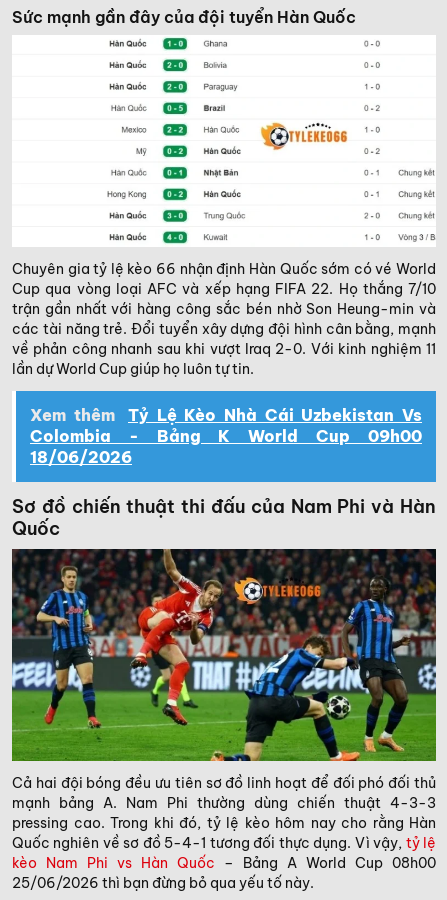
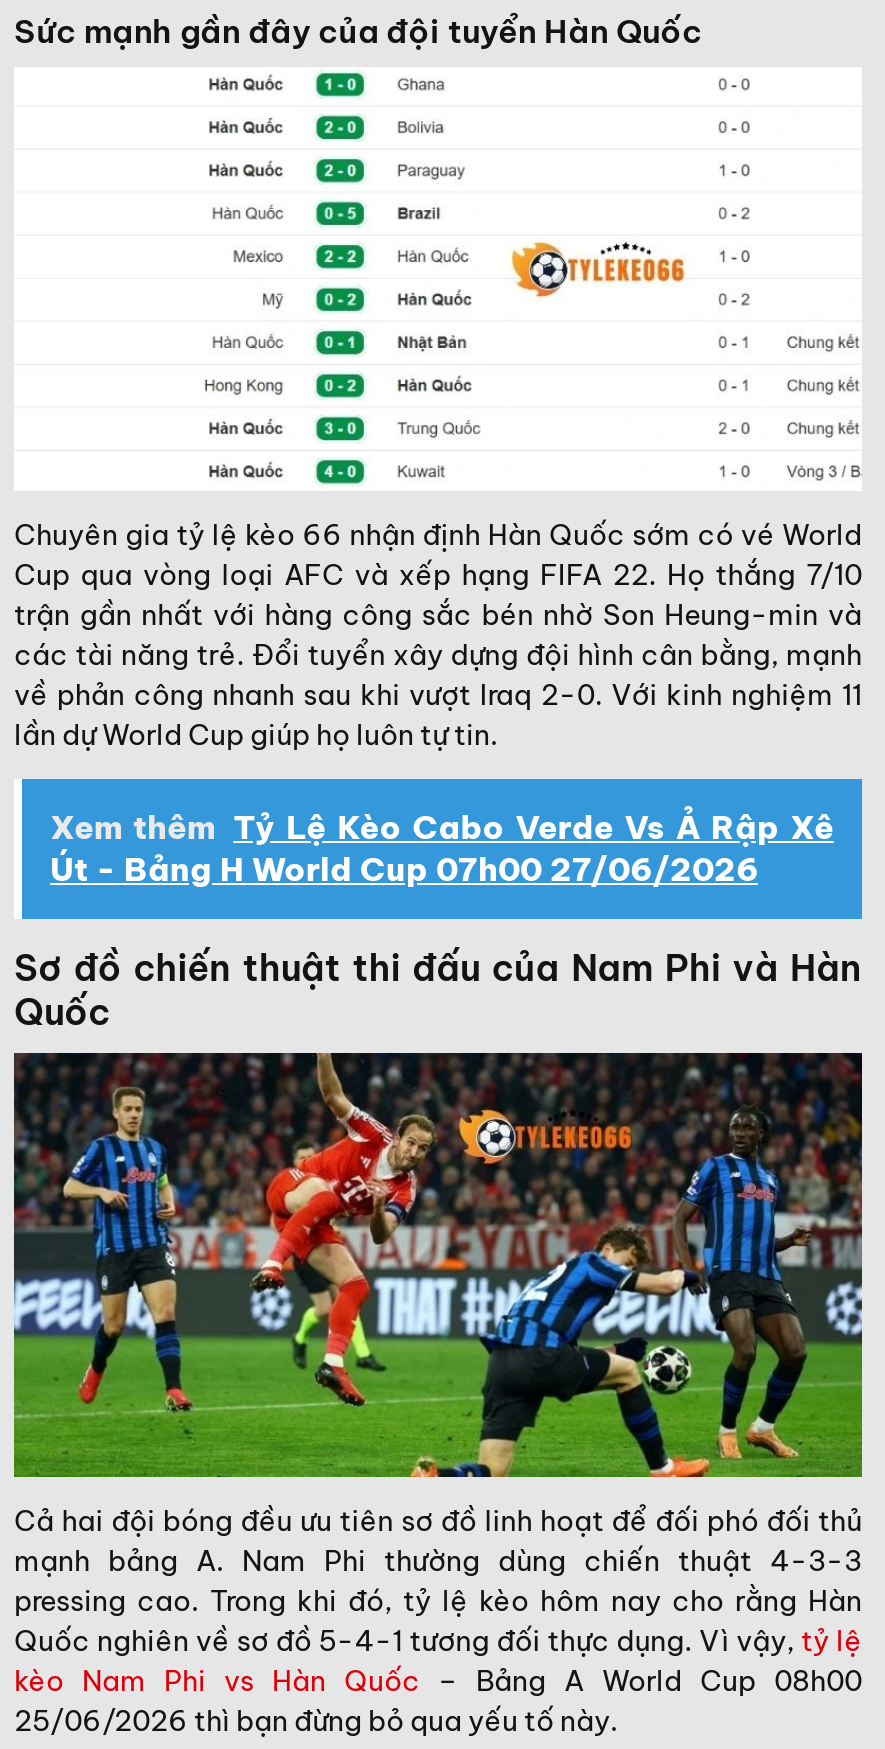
[30,405,422,467] Xem thêm | Tỷ Lệ Kèo Nhà Cái Uzbekistan Vs | Colombia - Bảng K World Cup 09h00 | 18/06/2026 -> [50,805,834,887] Xem thêm Tỷ Lệ Kèo Cabo Verde Vs Ả Rập Xê | Út - Bảng H World Cup 07h00 27/06/2026

